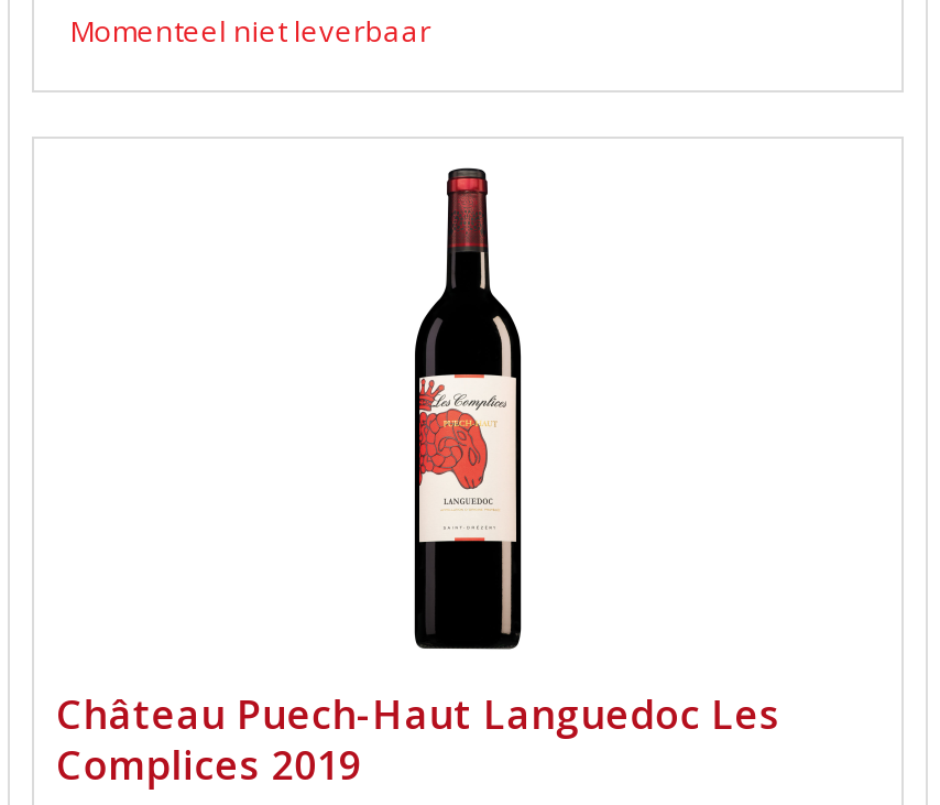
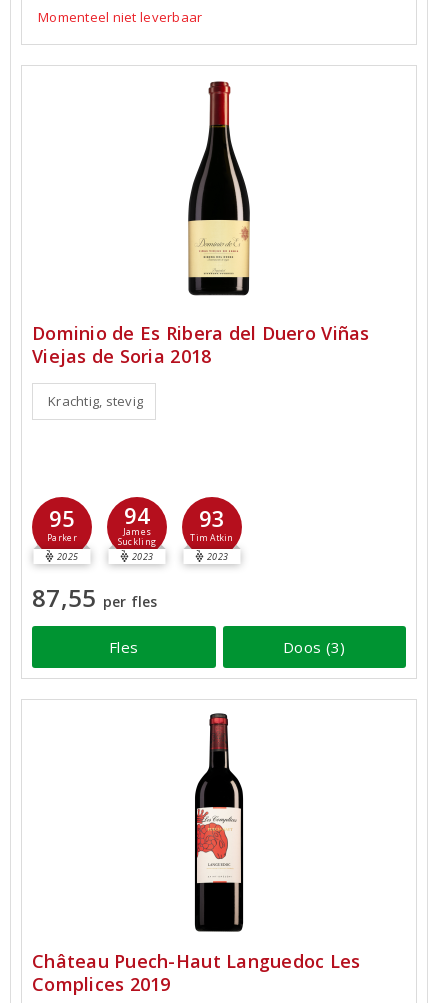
none -> [32,80,370,410] [image] | Dominio de Es Ribera del Duero Viñas | Viejas de Soria 2018 | Krachtig, stevig
none -> [32,503,345,656] 93 | Tim Atkin | 2023 | 87,55 per fles | Fles | Doos (3)
none -> [47,503,78,562] 95 | Parker | 2025
none -> [118,499,156,562] 94 | James | Suckling | 2023

